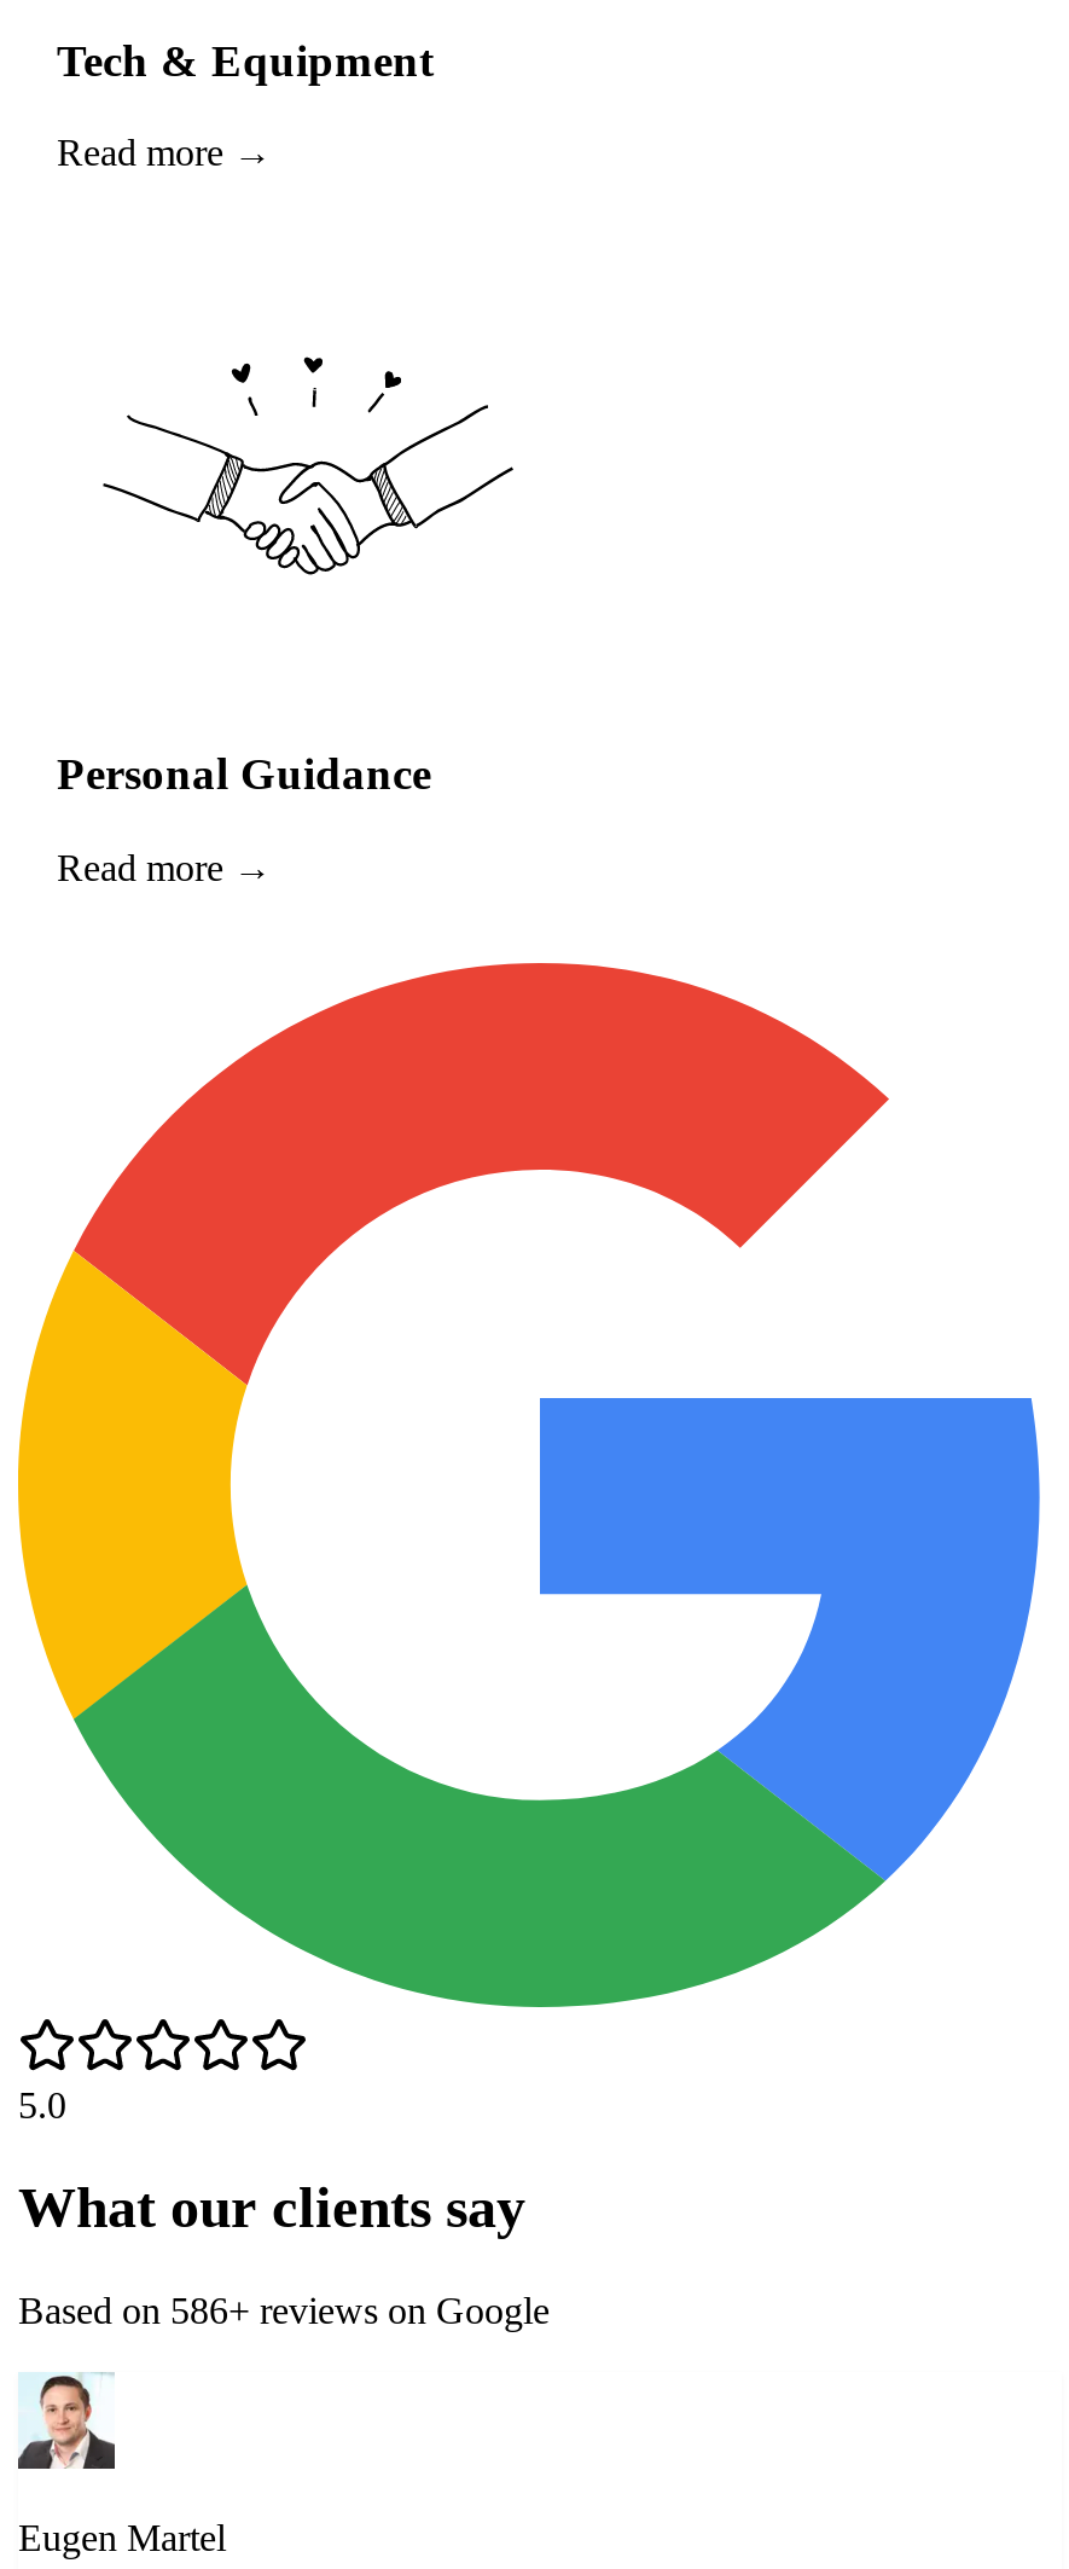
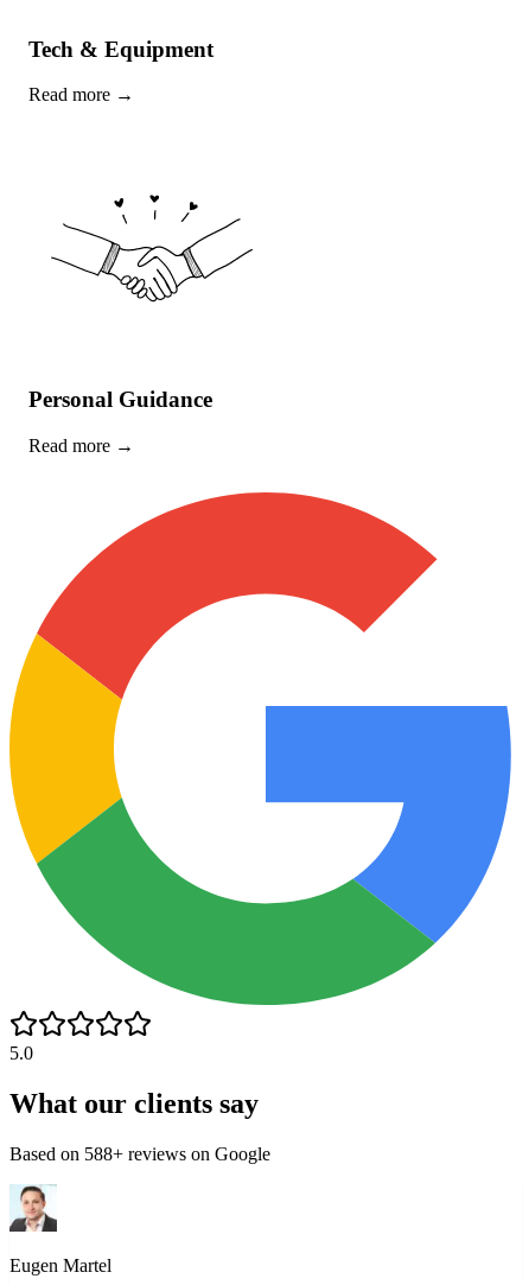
[18,2289,550,2330] Based on 586+ reviews on Google -> [9,1143,270,1164] Based on 588+ reviews on Google

